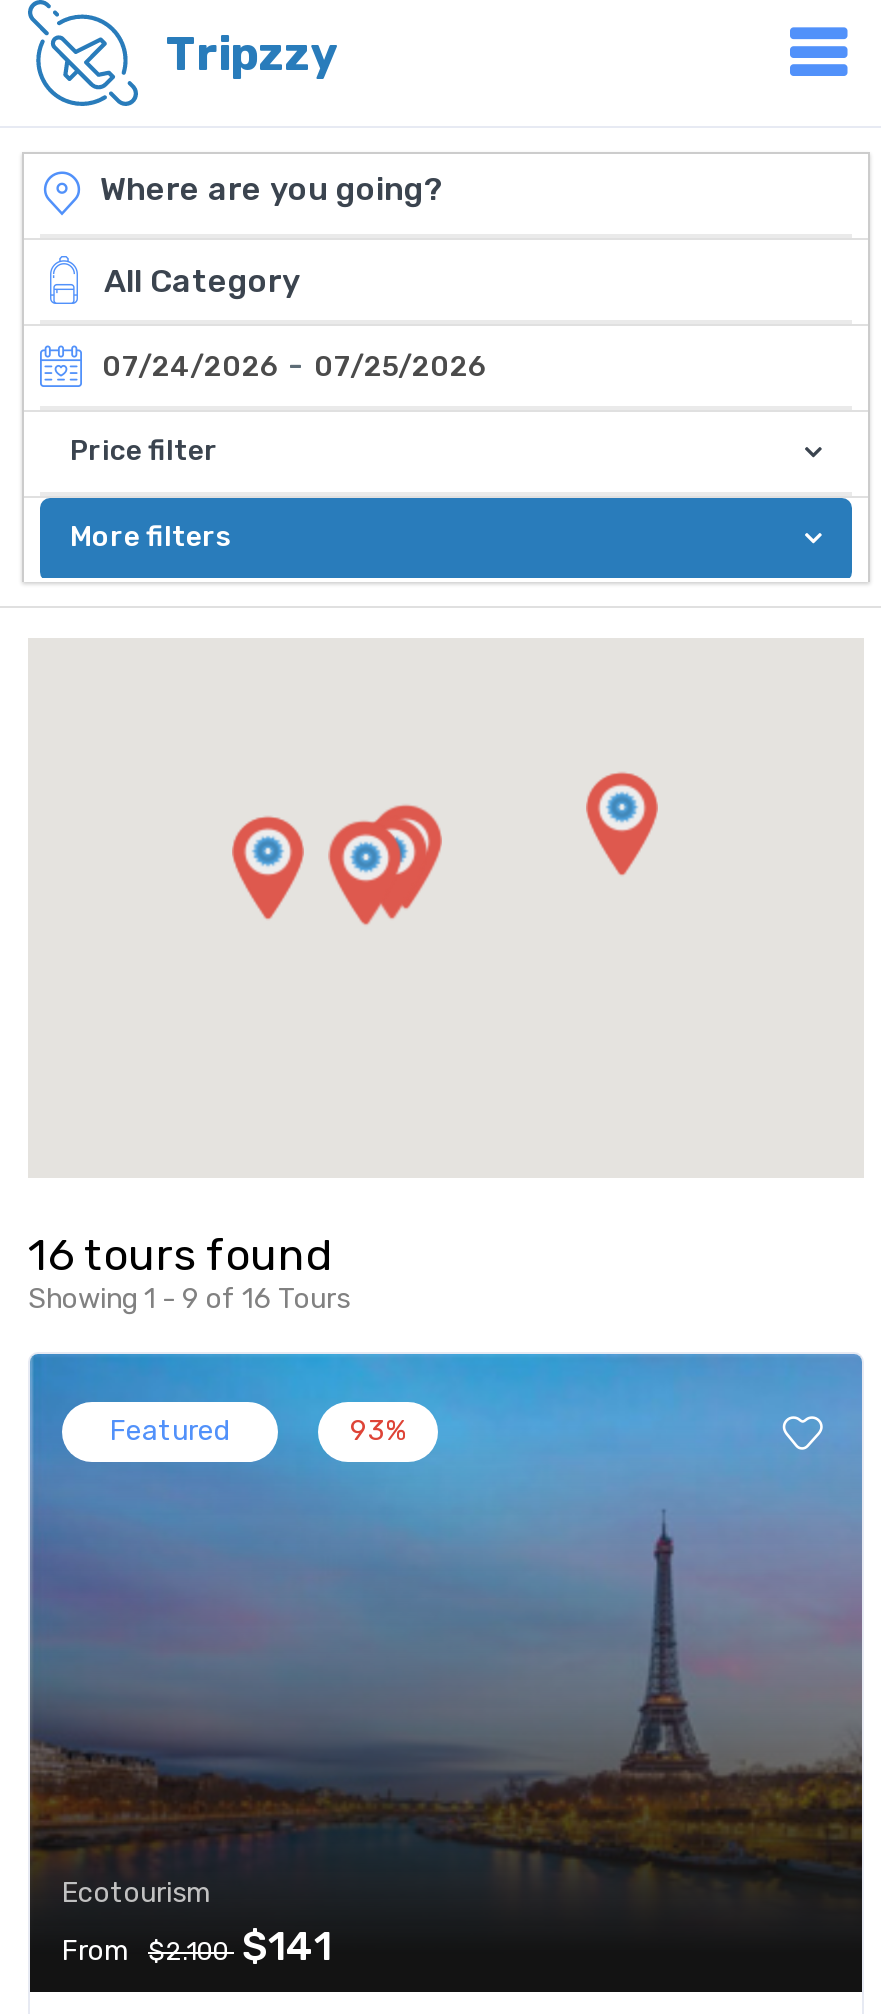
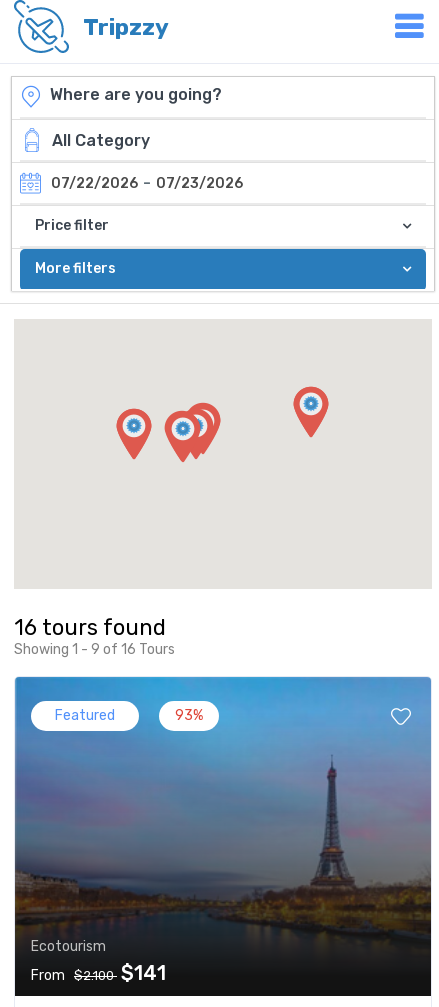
[102,346,486,384] 07/24/2026 - 07/25/2026 -> [51,173,243,192] 07/22/2026 - 07/23/2026

